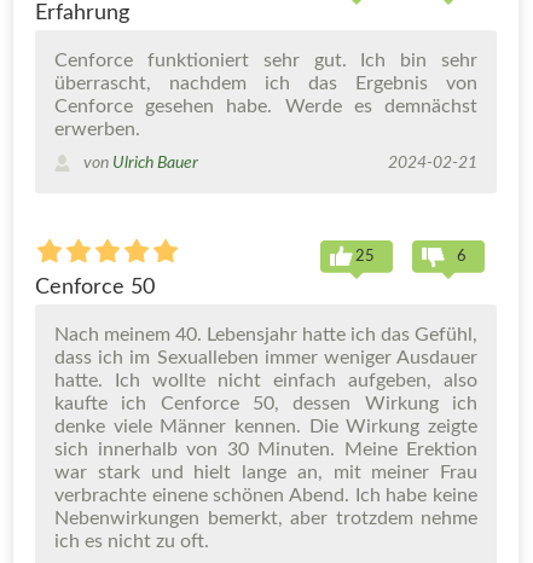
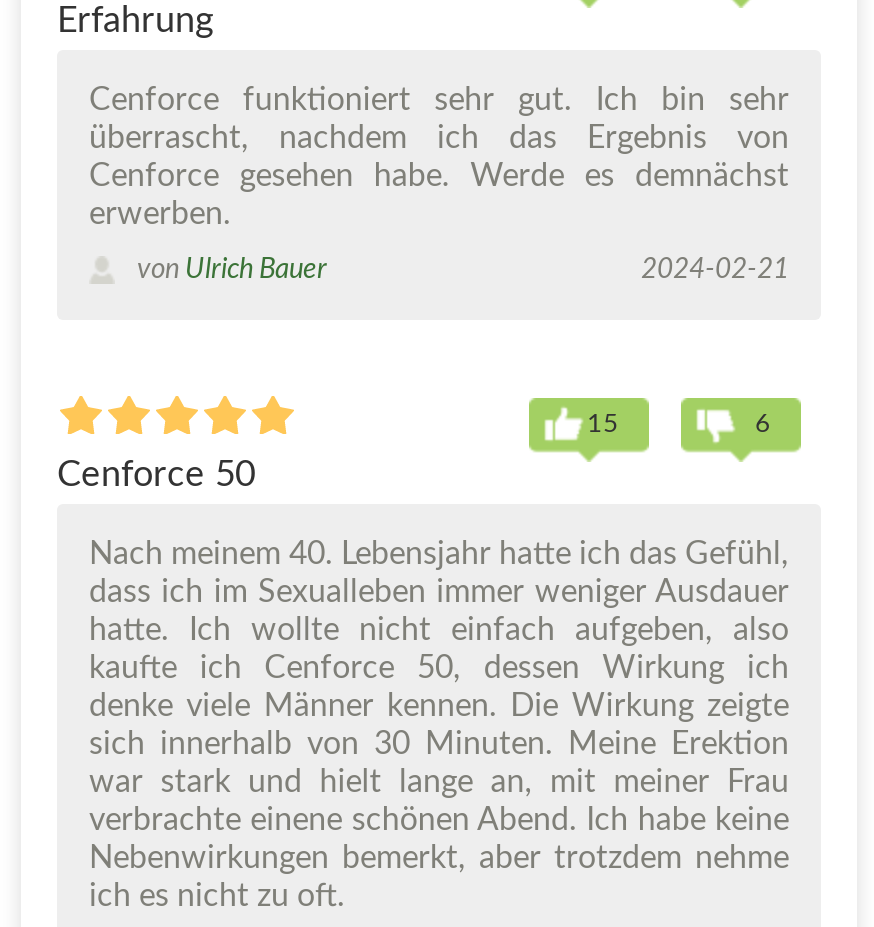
[355,249,375,265] 25 -> [587,412,619,438] 15

